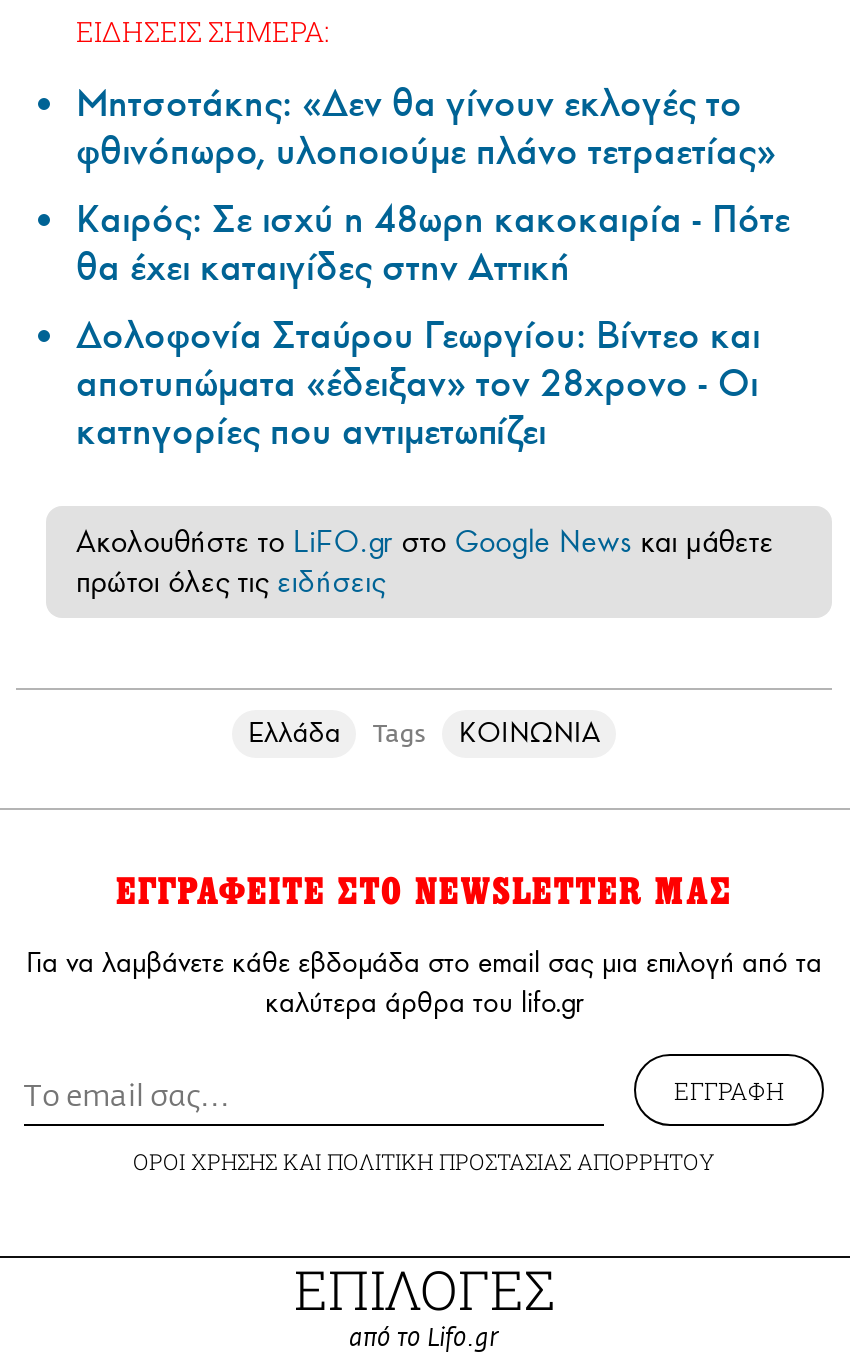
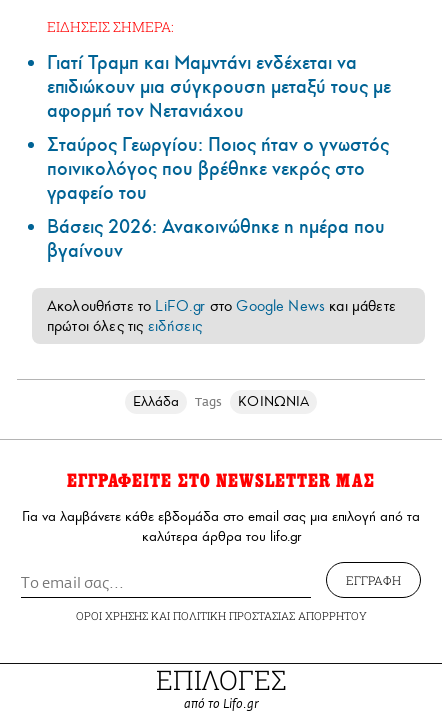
[76,79,790,455] Μητσοτάκης: «Δεν θα γίνουν εκλογές το | φθινόπωρο, υλοποιούμε πλάνο τετραετίας» | Καιρός: Σε ισχύ η 48ωρη κακοκαιρία - Πότε | θα έχει καταιγίδες στην Αττική | Δολοφονία Σταύρου Γεωργίου: Βίντεο και | αποτυπώματα «έδειξαν» τον 28χρονο - Οι | κατηγορίες που αντιμετωπίζει -> [47,51,391,263] Γιατί Τραμπ και Μαμντάνι ενδέχεται να | επιδιώκουν μια σύγκρουση μεταξύ τους με | αφορμή τον Νετανιάχου | Σταύρος Γεωργίου: Ποιος ήταν ο γνωστός | ποινικολόγος που βρέθηκε νεκρός στο | γραφείο του | Βάσεις 2026: Ανακοινώθηκε η ημέρα που | βγαίνουν

